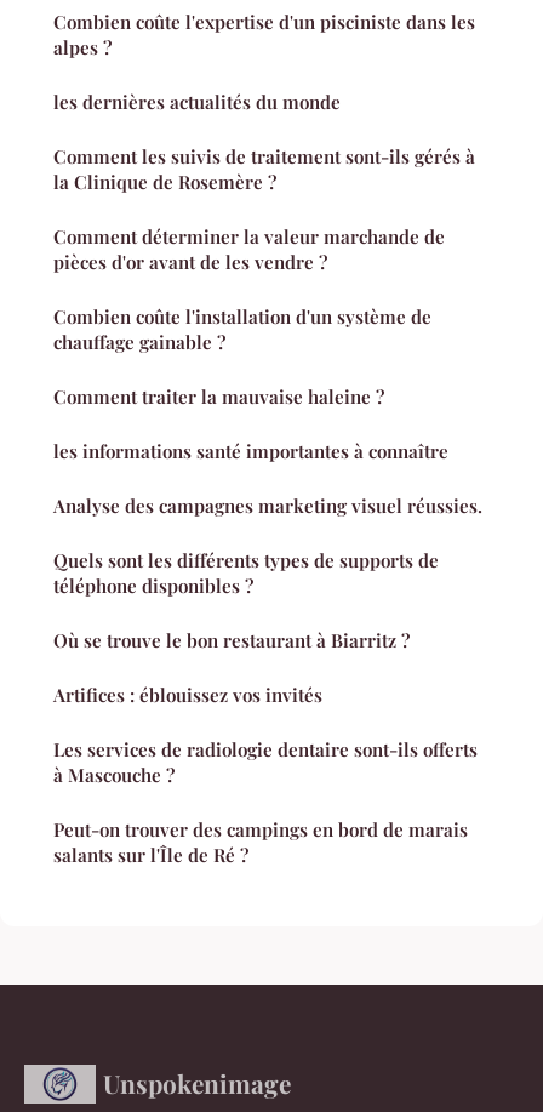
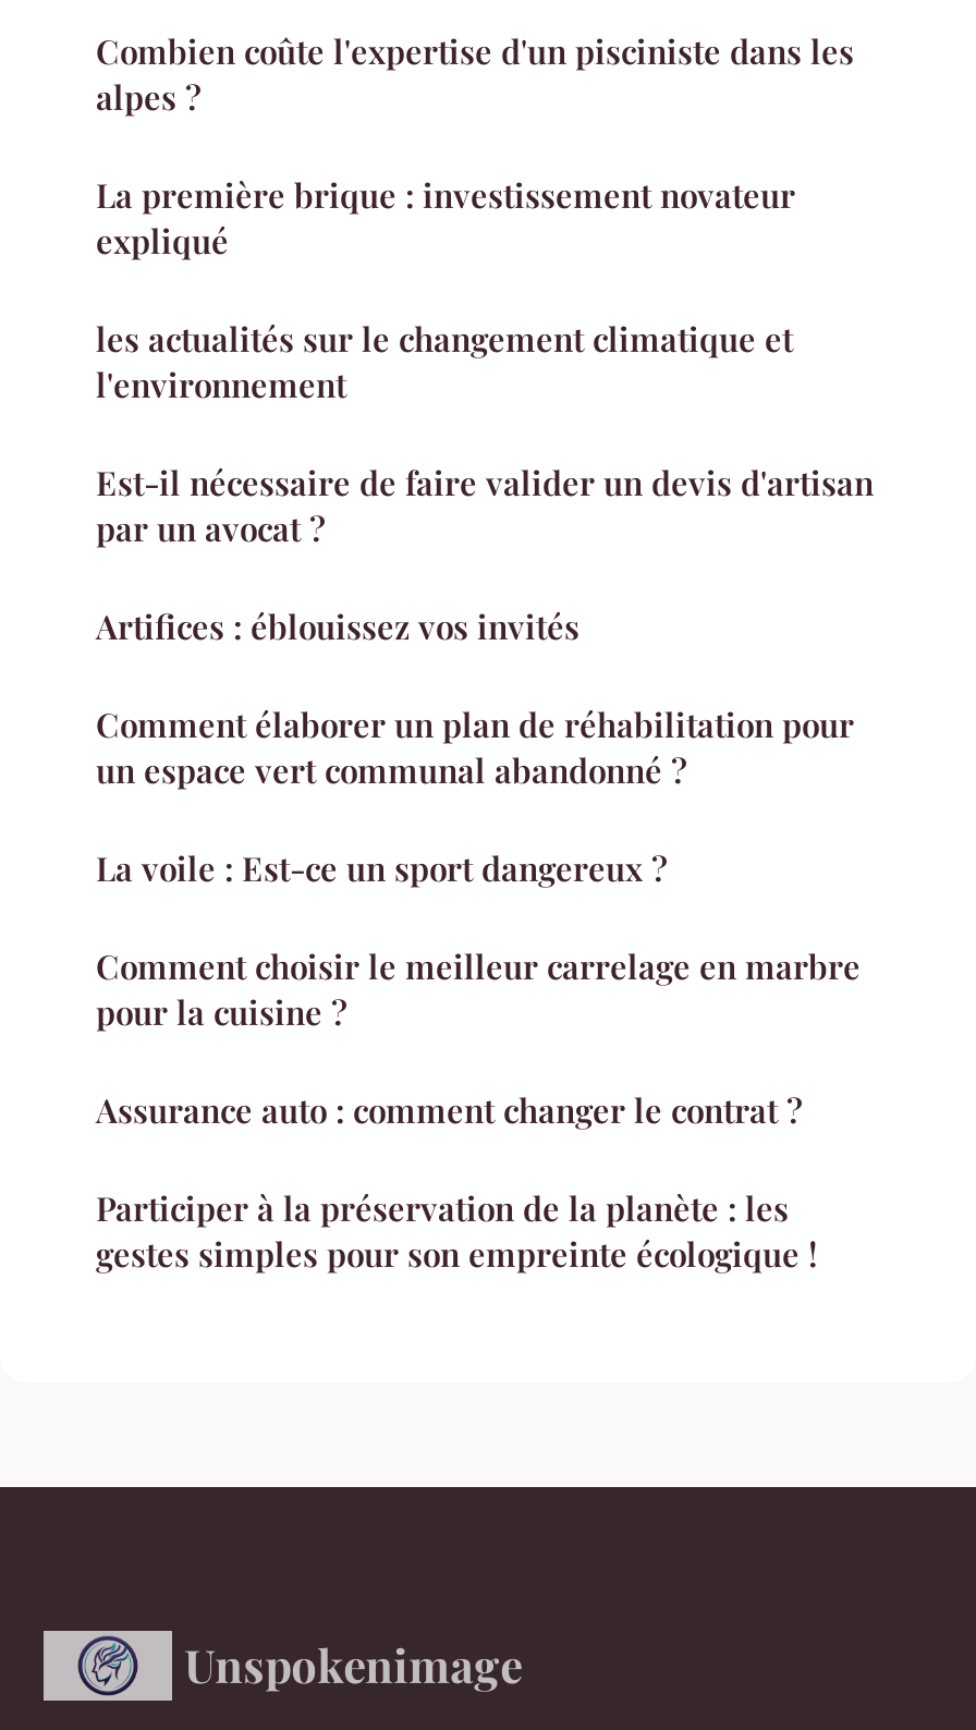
[53,90,482,653] les dernières actualités du monde | Comment les suivis de traitement sont-ils gérés à | la Clinique de Rosemère ? | Comment déterminer la valeur marchande de | pièces d'or avant de les vendre ? | Combien coûte l'installation d'un système de | chauffage gainable ? | Comment traiter la mauvaise haleine ? | les informations santé importantes à connaître | Analyse des campagnes marketing visuel réussies. | Quels sont les différents types de supports de | téléphone disponibles ? | Où se trouve le bon restaurant à Biarritz ? -> [96,174,874,551] La première brique : investissement novateur | expliqué | les actualités sur le changement climatique et | l'environnement | Est-il nécessaire de faire valider un devis d'artisan | par un avocat ?
moved [53,683,322,707] -> [96,605,579,649]: Artifices : éblouissez vos invités
[53,738,478,867] Les services de radiologie dentaire sont-ils offerts | à Mascouche ? | Peut-on trouver des campings en bord de marais | salants sur l'Île de Ré ? -> [96,703,861,1276] Comment élaborer un plan de réhabilitation pour | un espace vert communal abandonné ? | La voile : Est-ce un sport dangereux ? | Comment choisir le meilleur carrelage en marbre | pour la cuisine ? | Assurance auto : comment changer le contrat ? | Participer à la préservation de la planète : les | gestes simples pour son empreinte écologique !

